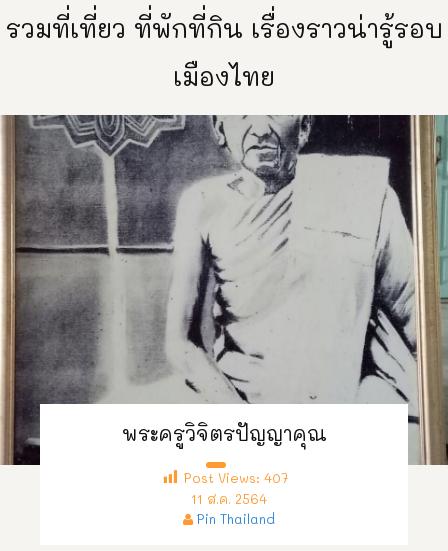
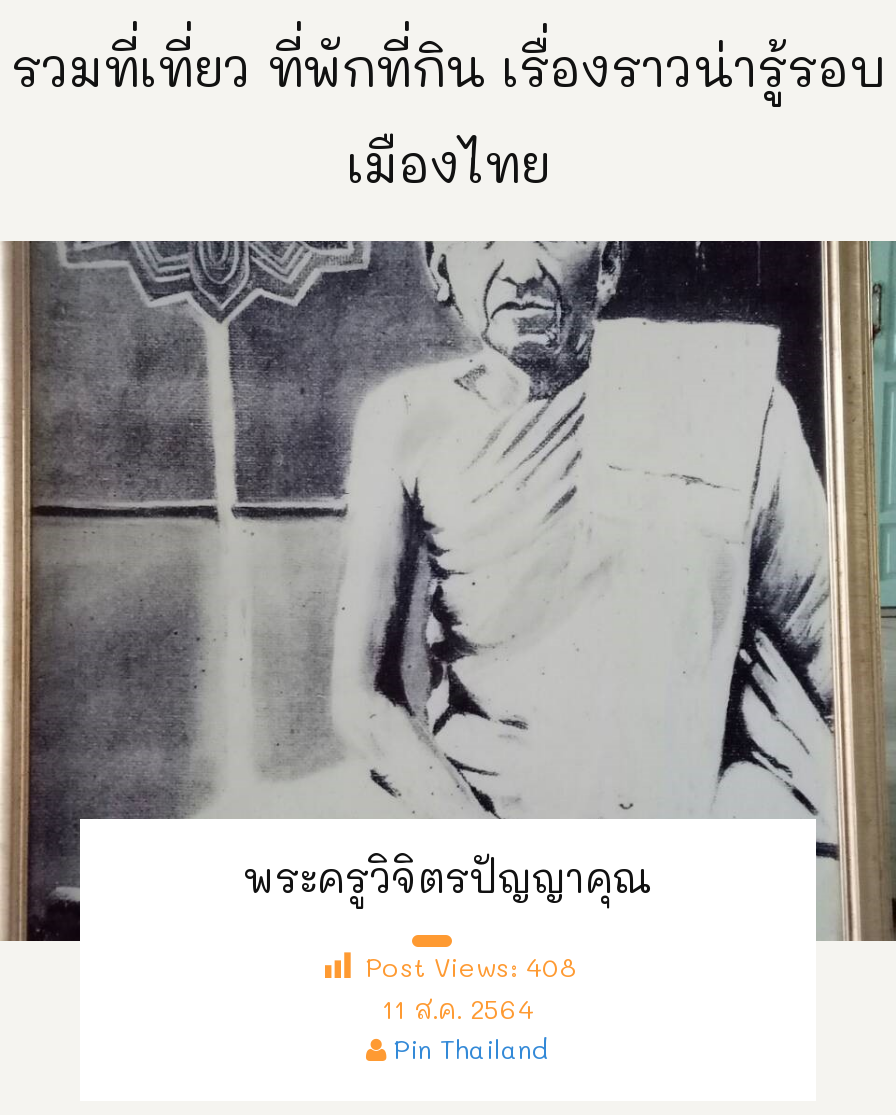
[184,469,288,486] Post Views: 407 -> [366,948,578,982] Post Views: 408

